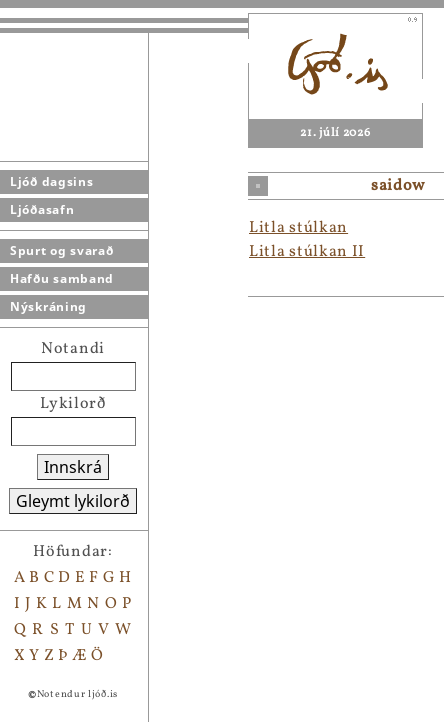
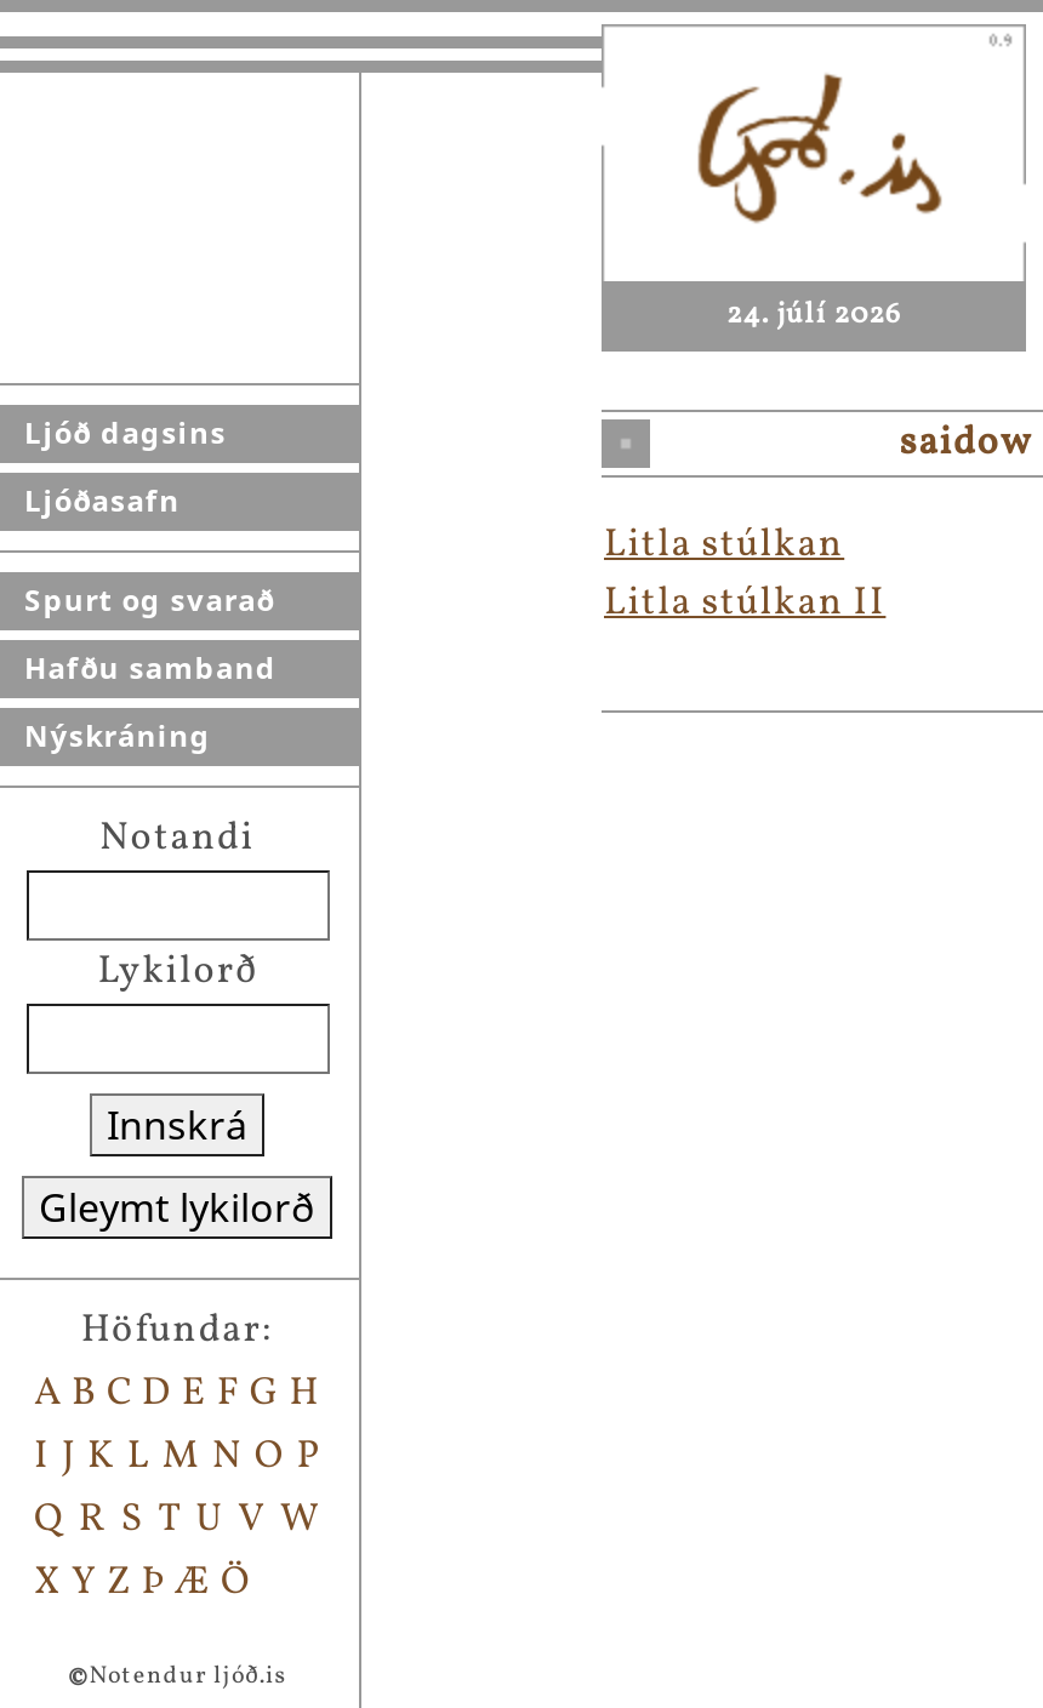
[300,125,370,141] 21. júlí 2026 -> [726,296,901,335] 24. júlí 2026

